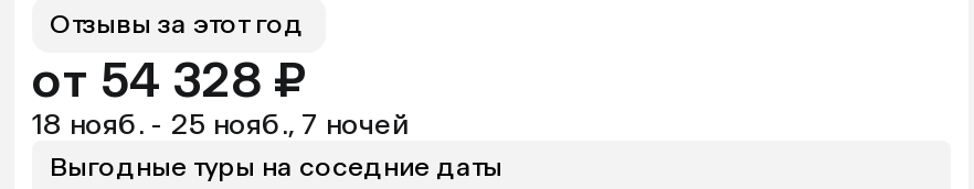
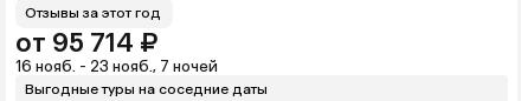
[32,51,306,110] от 54 328 ₽ -> [15,27,157,59] от 95 714 ₽
[32,108,410,141] 18 нояб. - 25 нояб., 7 ночей -> [15,58,218,75] 16 нояб. - 23 нояб., 7 ночей

